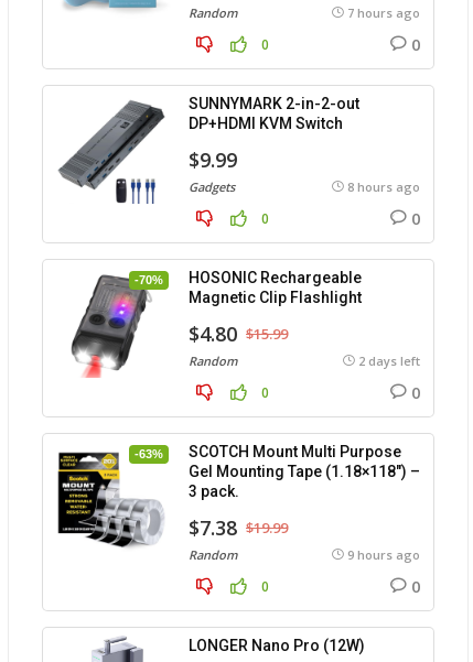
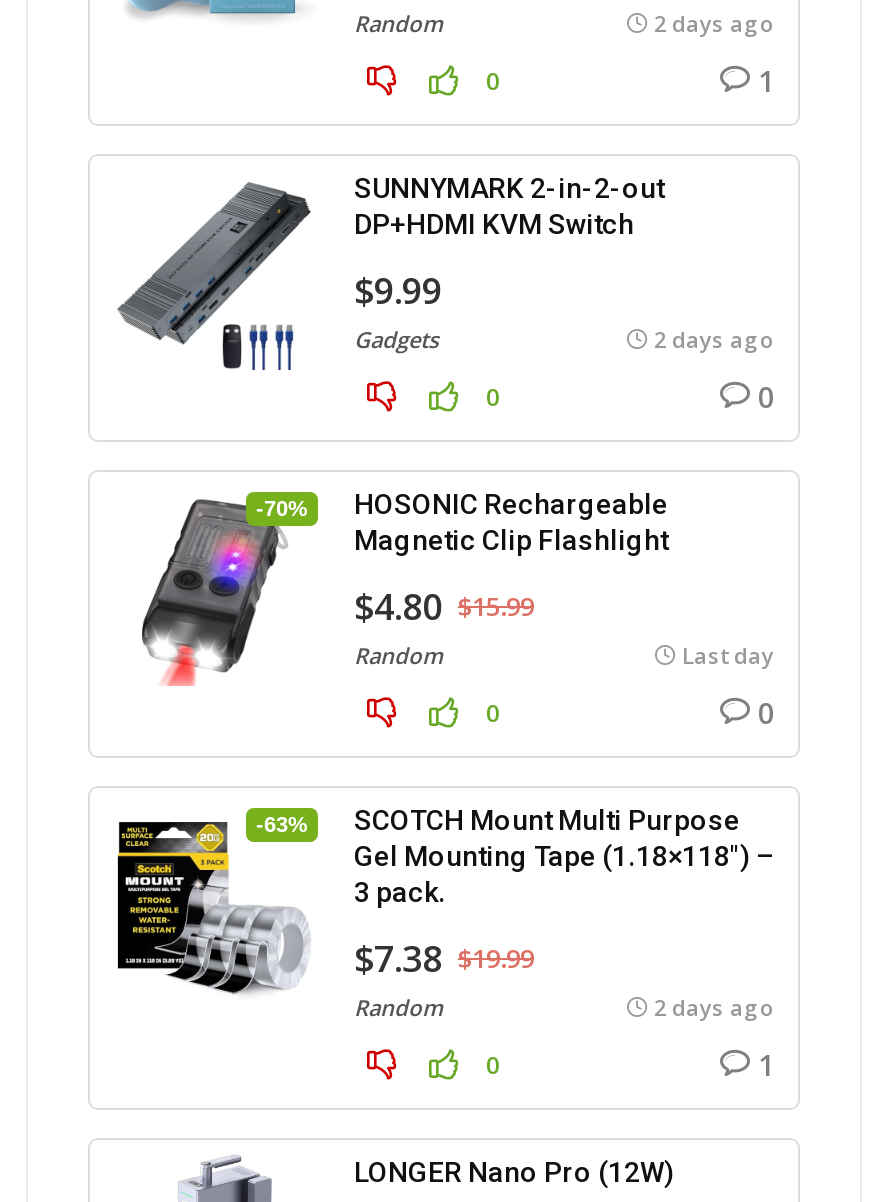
[347,4,420,21] 7 hours ago -> [654,8,774,38] 2 days ago
[411,34,420,55] 0 -> [758,62,774,100] 1
[347,178,420,195] 8 hours ago -> [654,324,774,354] 2 days ago
[358,352,420,369] 2 days left -> [682,640,774,670] Last day
[347,546,420,563] 9 hours ago -> [654,992,774,1022] 2 days ago
[411,576,420,597] 0 -> [758,1046,774,1084] 1

